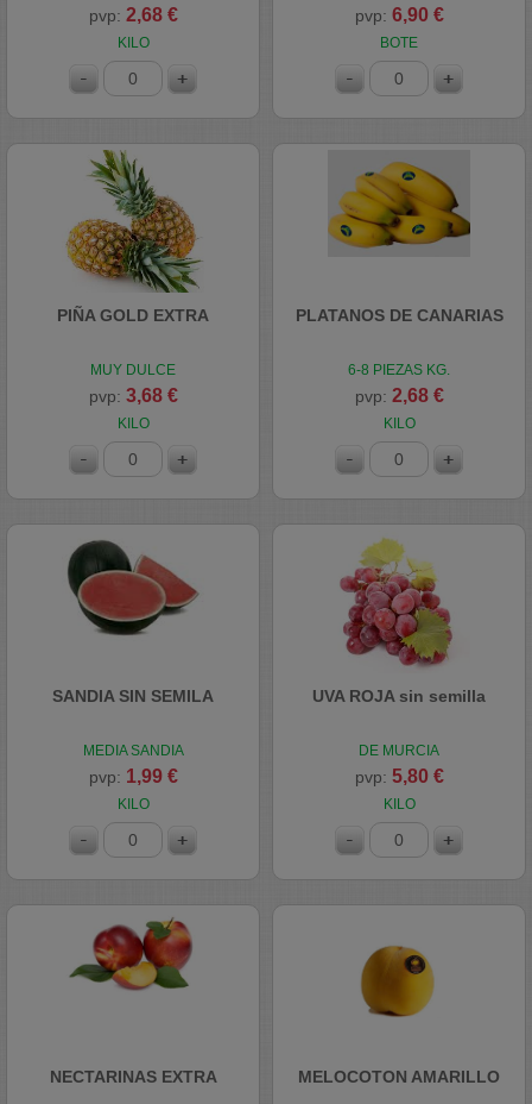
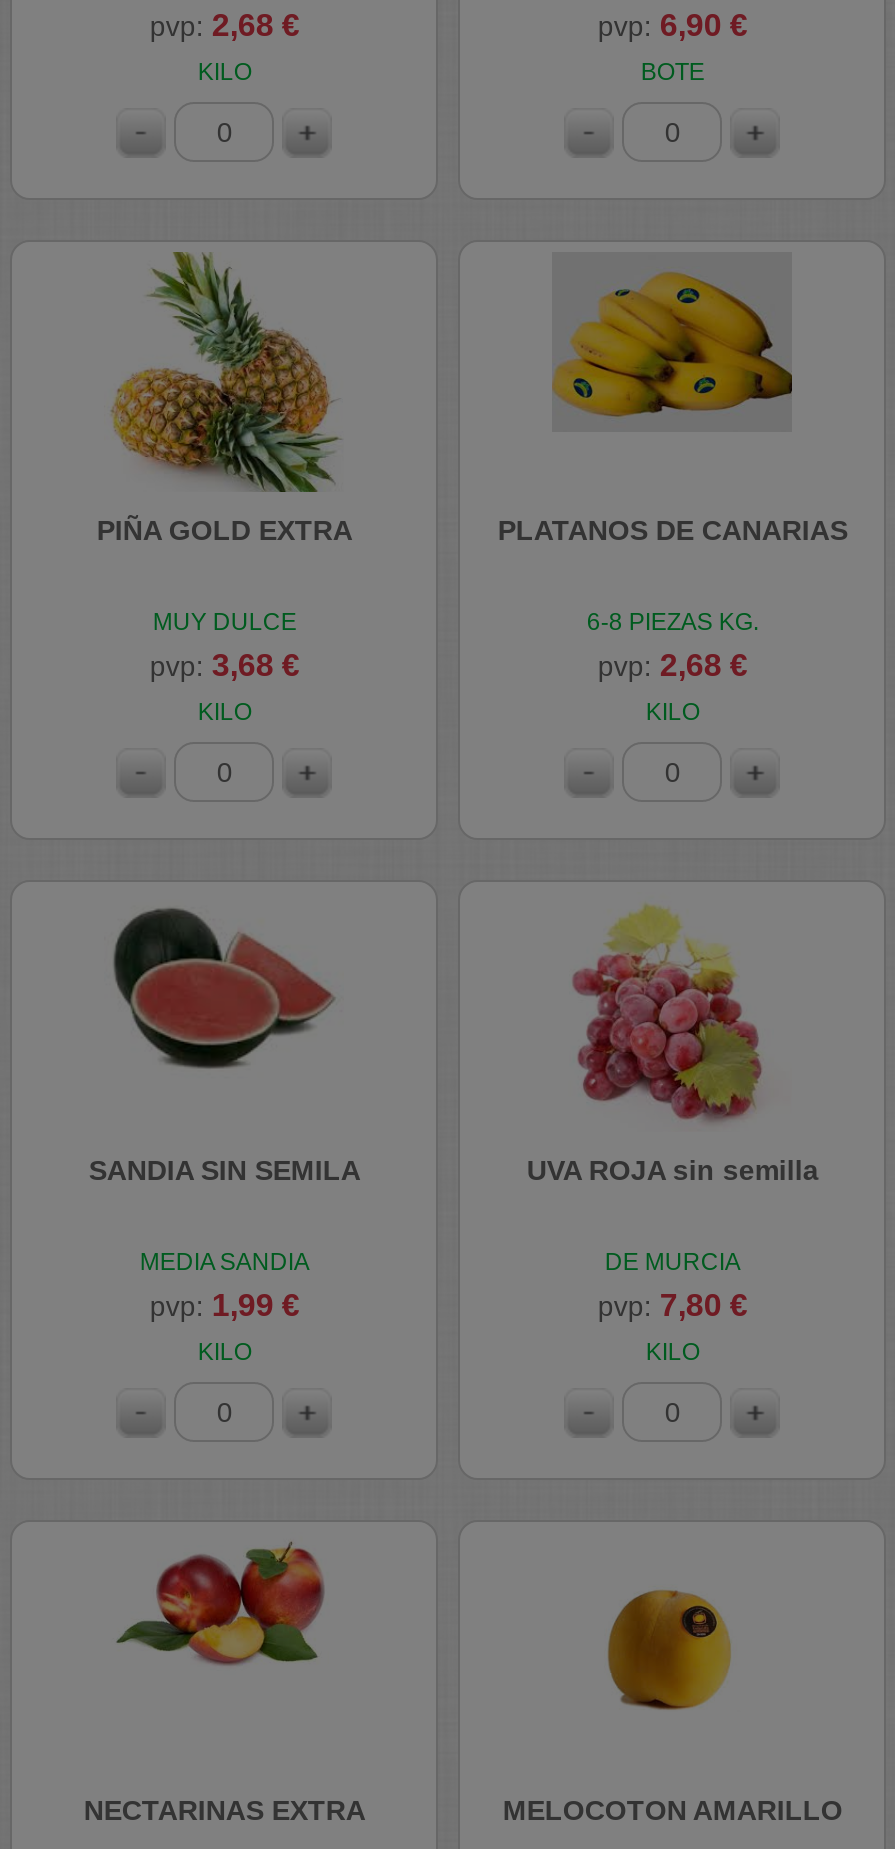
[355,766,444,787] pvp: 5,80 € -> [598,1288,748,1322] pvp: 7,80 €

